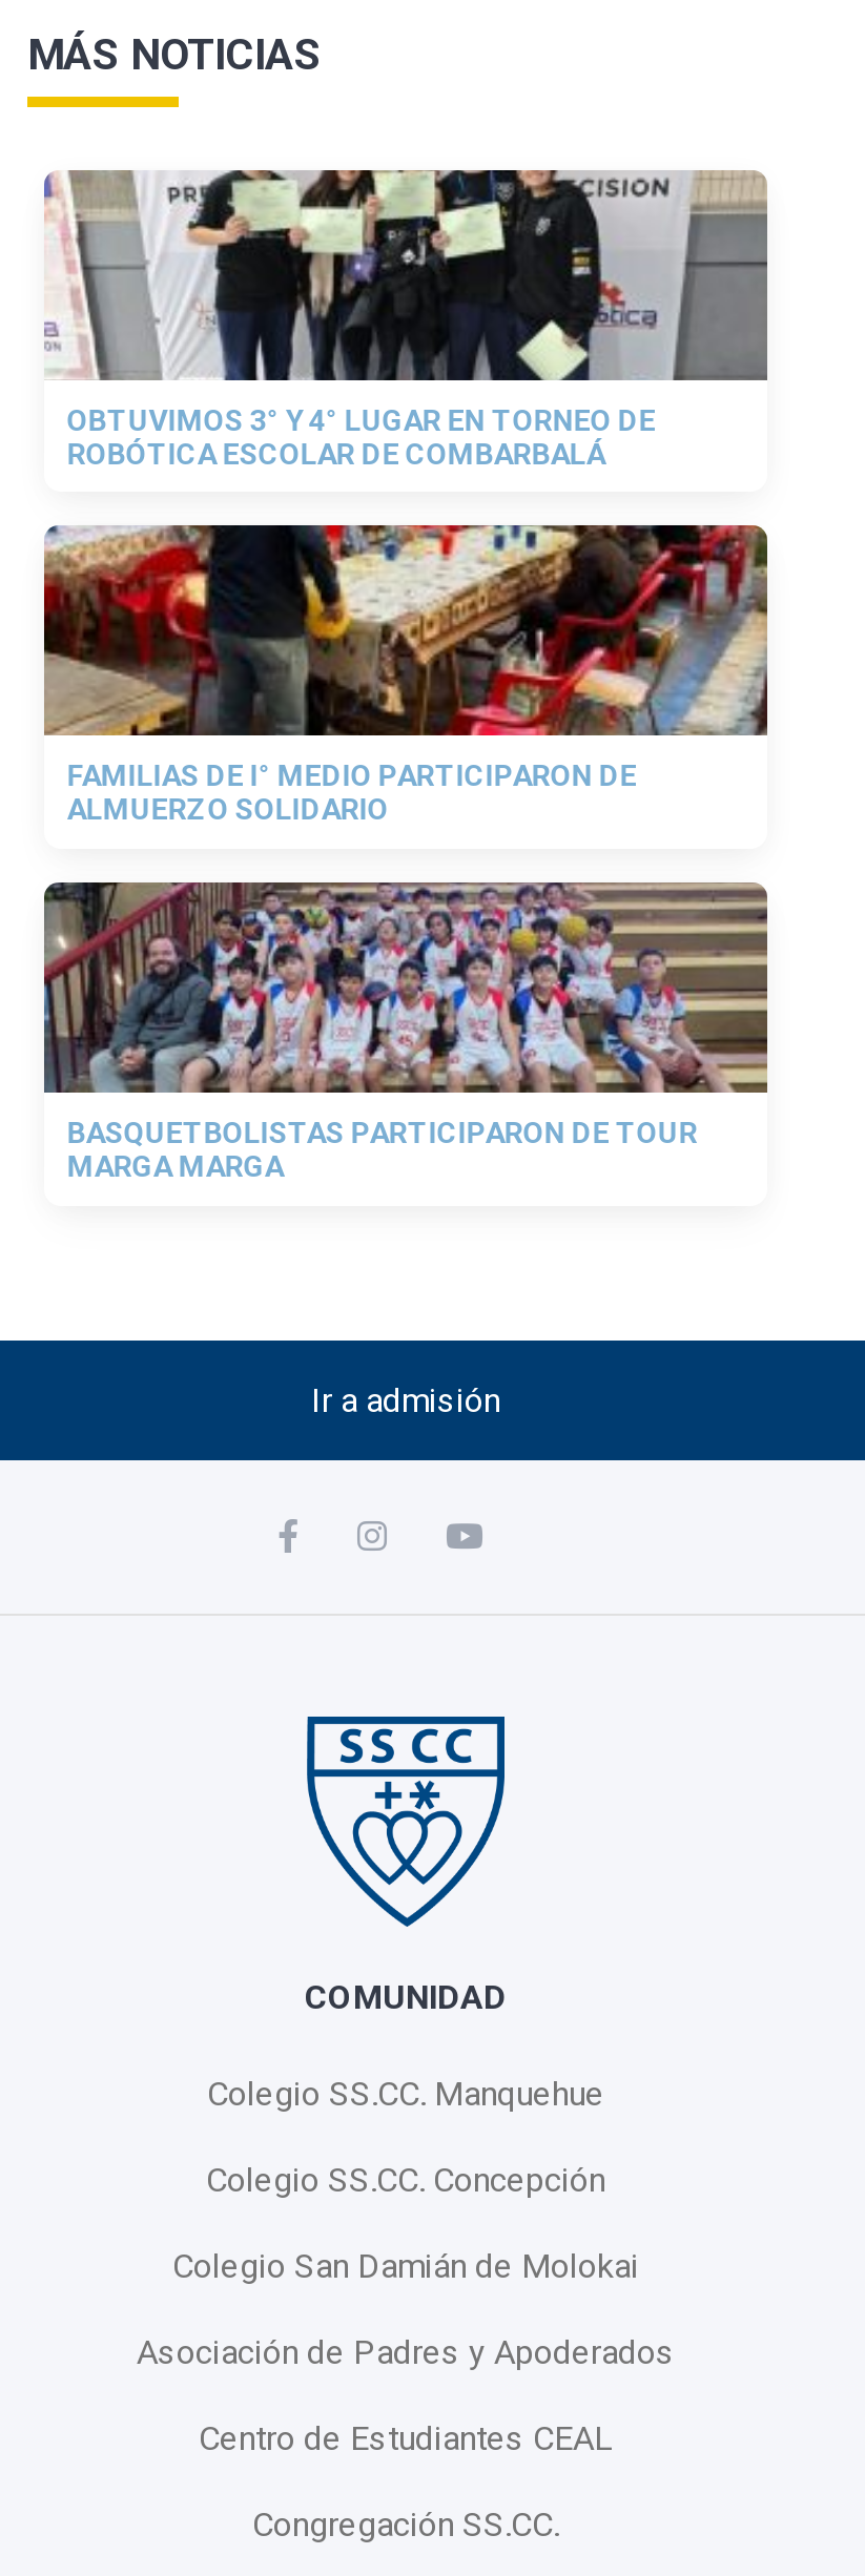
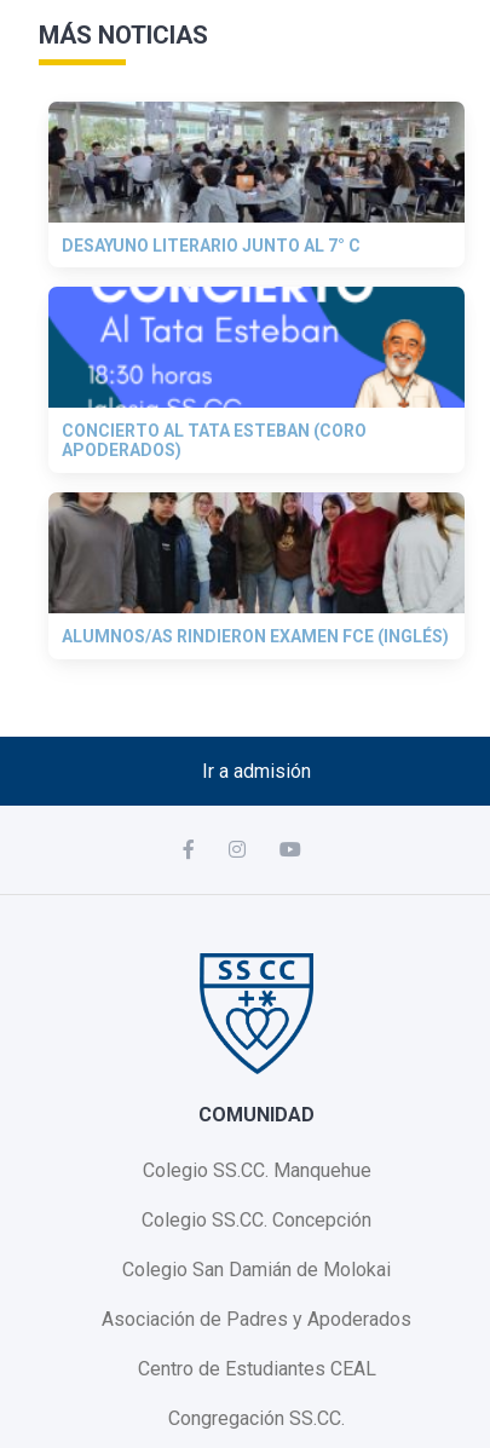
[44,168,765,470] [image] | OBTUVIMOS 3° Y 4° LUGAR EN TORNEO DE | ROBÓTICA ESCOLAR DE COMBARBALÁ -> [47,102,465,255] [image] | DESAYUNO LITERARIO JUNTO AL 7° C
[42,523,769,826] [image] | FAMILIAS DE I° MEDIO PARTICIPARON DE | ALMUERZO SOLIDARIO -> [47,285,466,460] [image] | CONCIERTO AL TATA ESTEBAN (CORO | APODERADOS)
[44,880,769,1183] [image] | BASQUETBOLISTAS PARTICIPARON DE TOUR | MARGA MARGA -> [50,491,465,646] [image] | ALUMNOS/AS RINDIERON EXAMEN FCE (INGLÉS)

